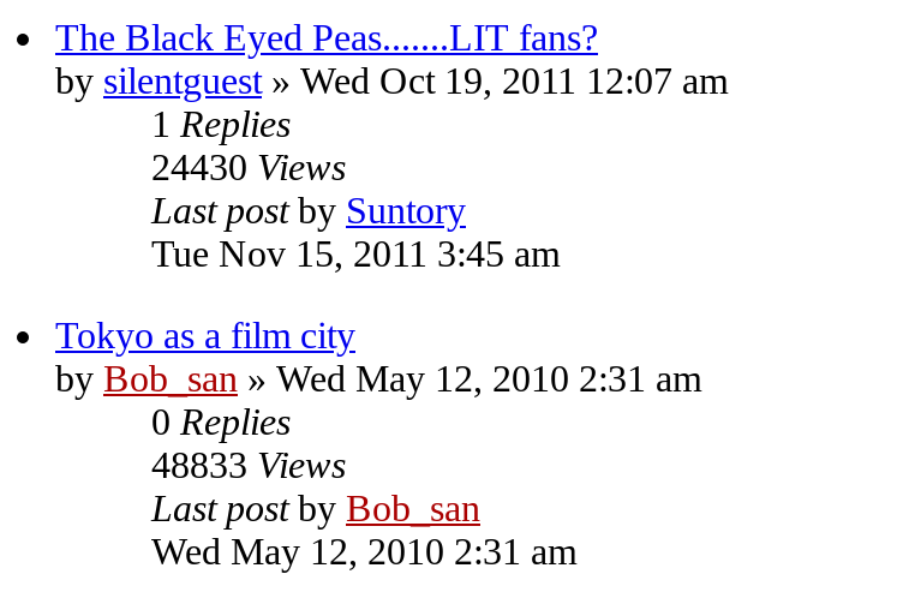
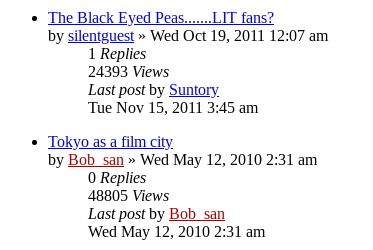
[151,146,346,187] 24430 Views -> [88,63,169,80] 24393 Views
[151,444,346,485] 48833 Views -> [88,187,169,204] 48805 Views

